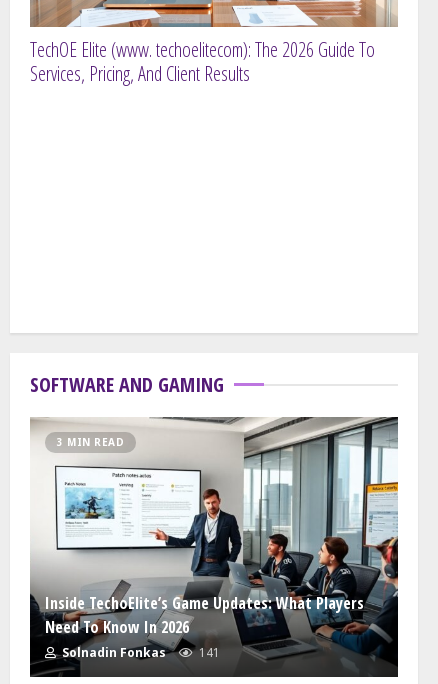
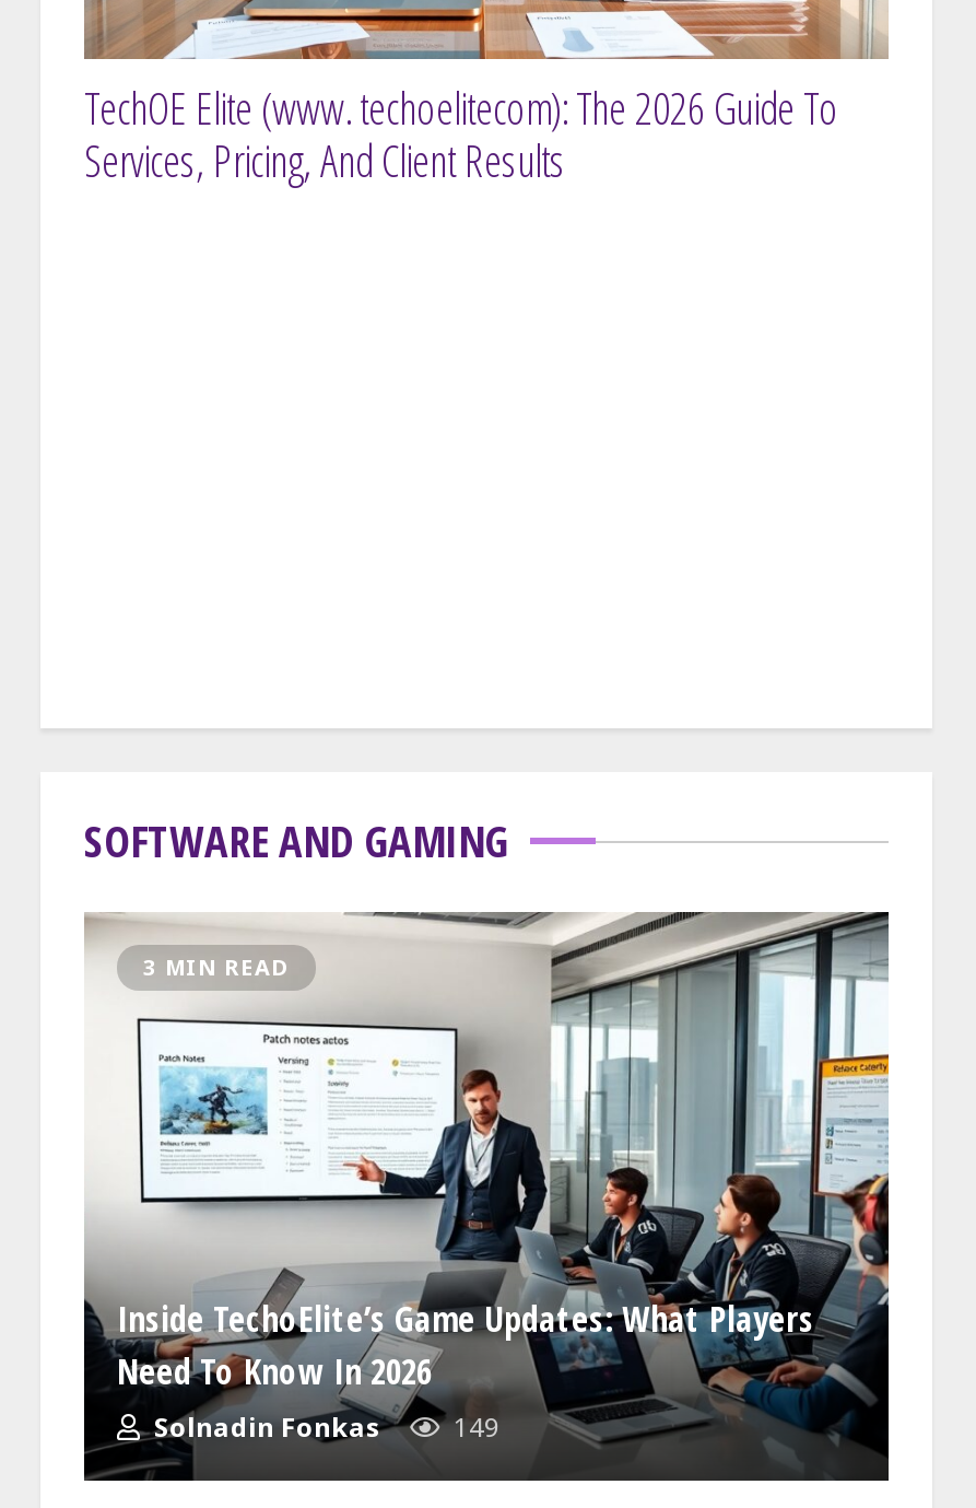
[59,644,220,661] Solnadin Fonkas 141 -> [148,1408,499,1445] Solnadin Fonkas 149

